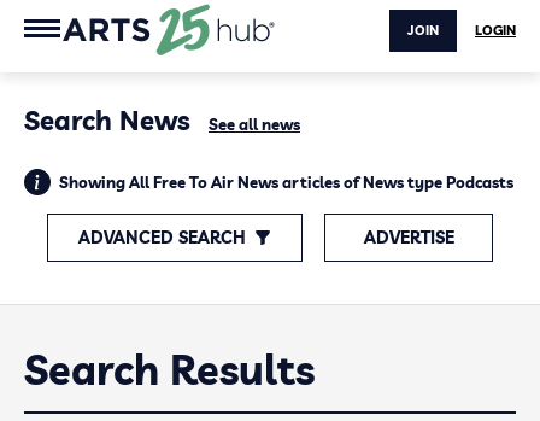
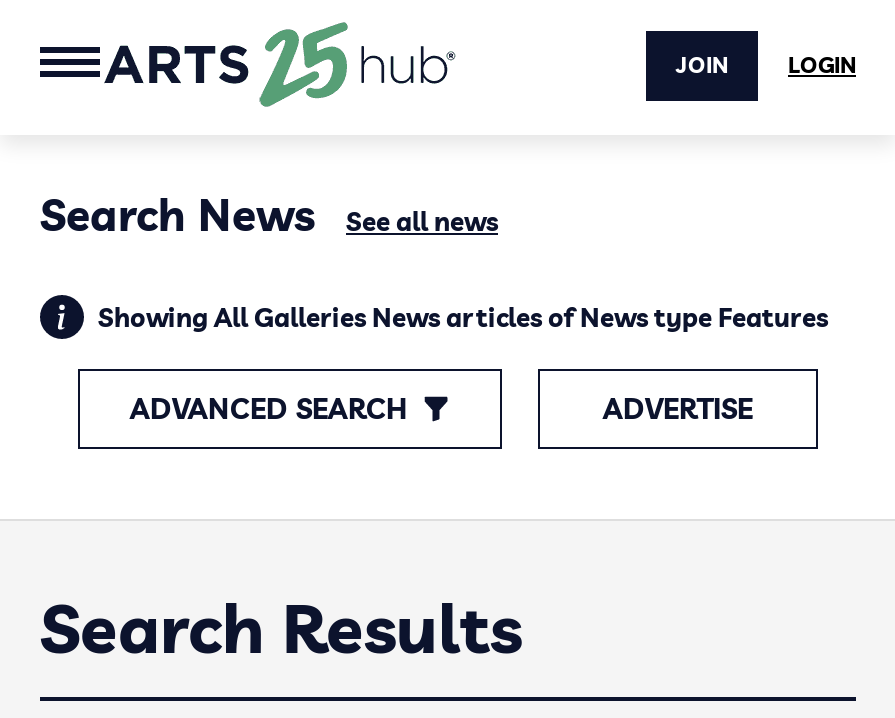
[59,173,513,192] Showing All Free To Air News articles of News type Podcasts -> [98,301,828,333] Showing All Galleries News articles of News type Features

